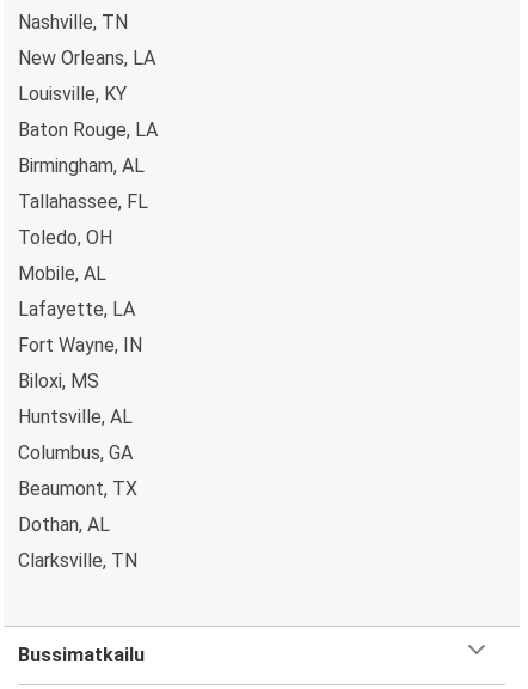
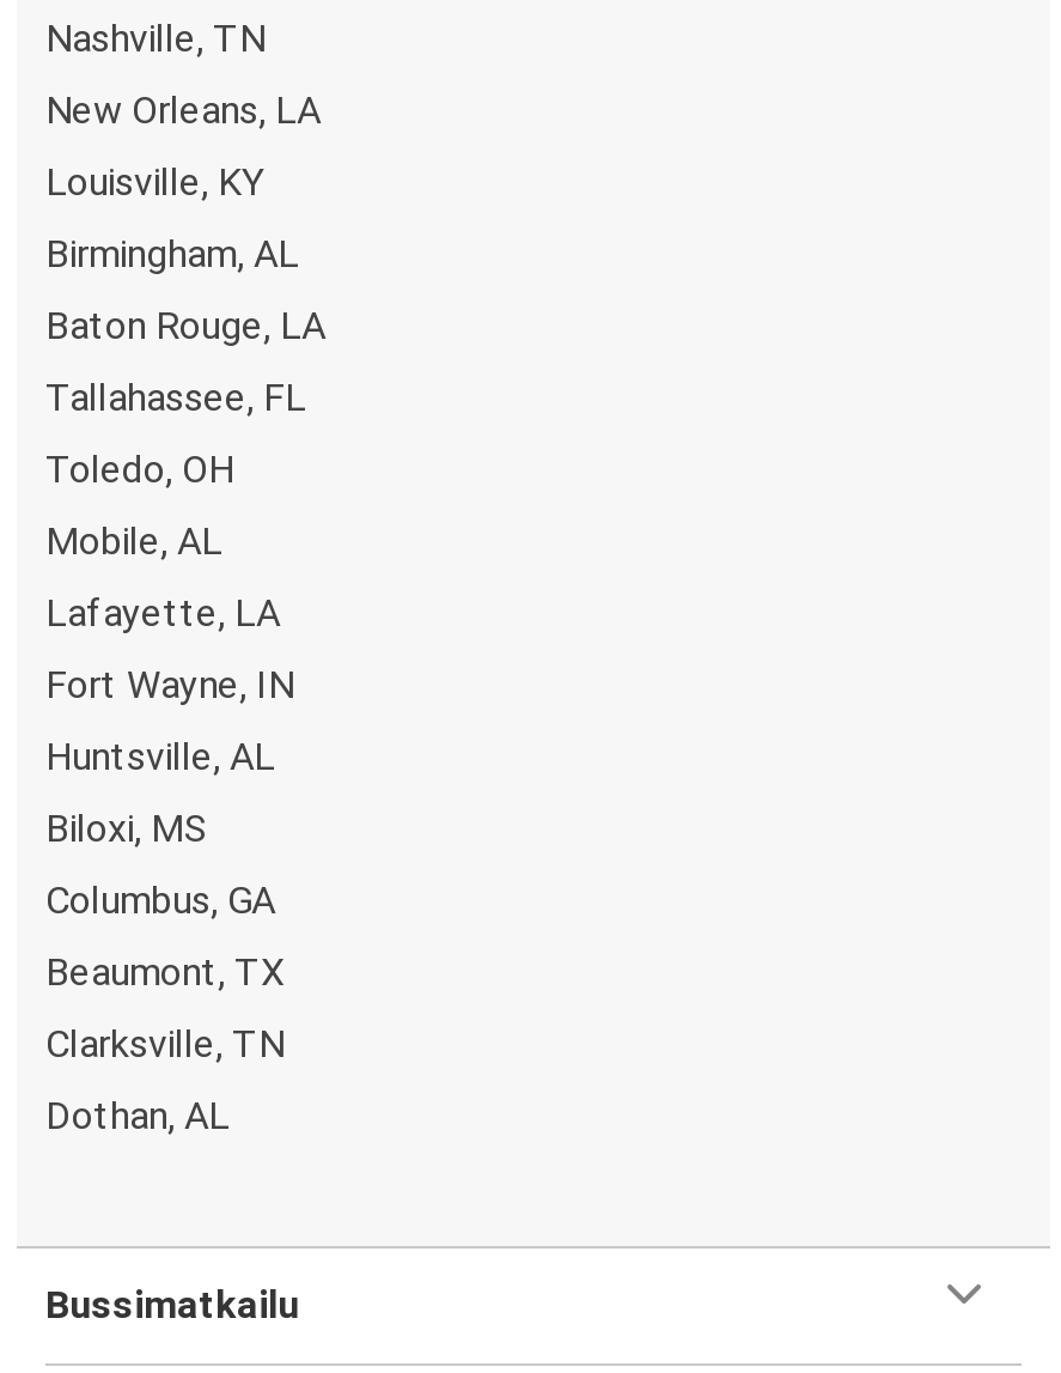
moved [18,118,158,141] -> [45,303,325,348]: Baton Rouge, LA
moved [18,154,145,177] -> [45,231,299,277]: Birmingham, AL
moved [18,370,99,392] -> [45,806,208,851]: Biloxi, MS
moved [18,406,133,428] -> [45,734,275,779]: Huntsville, AL
moved [18,513,110,536] -> [45,1093,230,1138]: Dothan, AL
moved [18,549,137,572] -> [45,1021,285,1067]: Clarksville, TN

